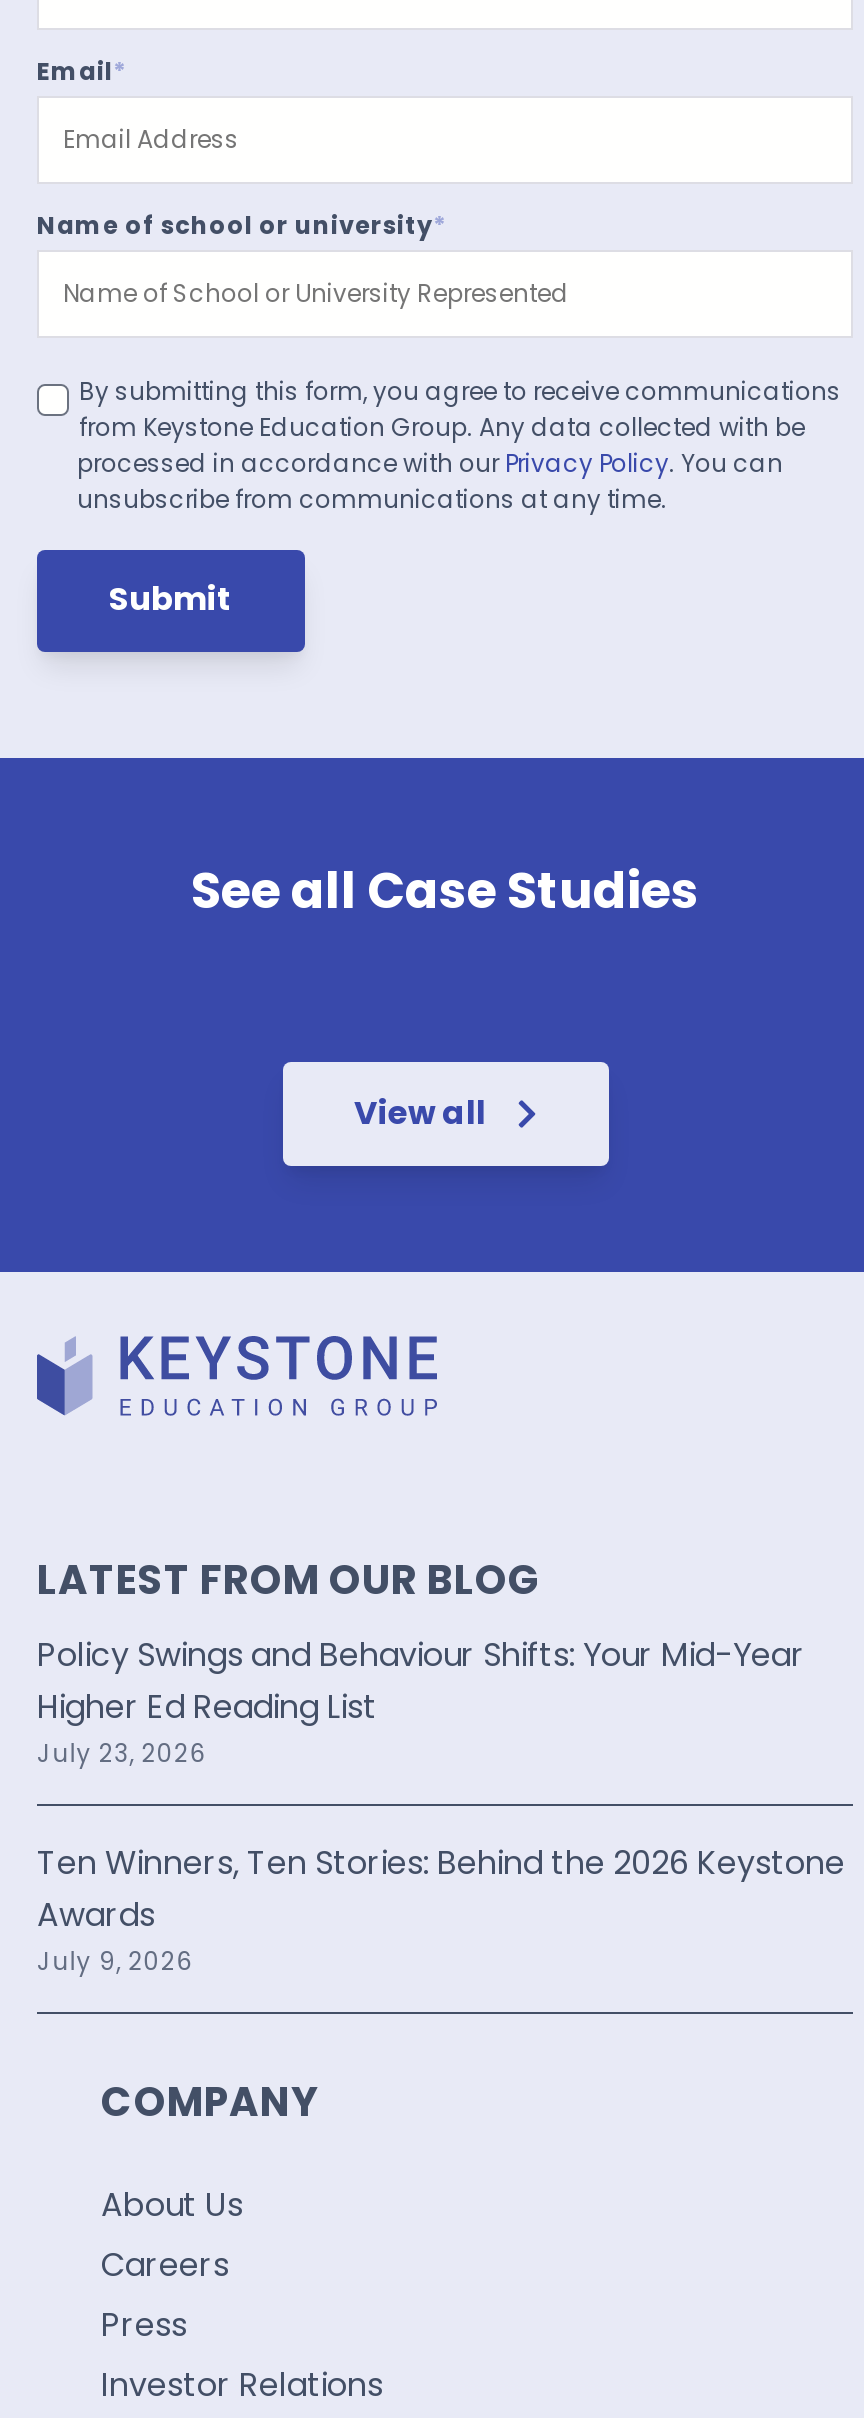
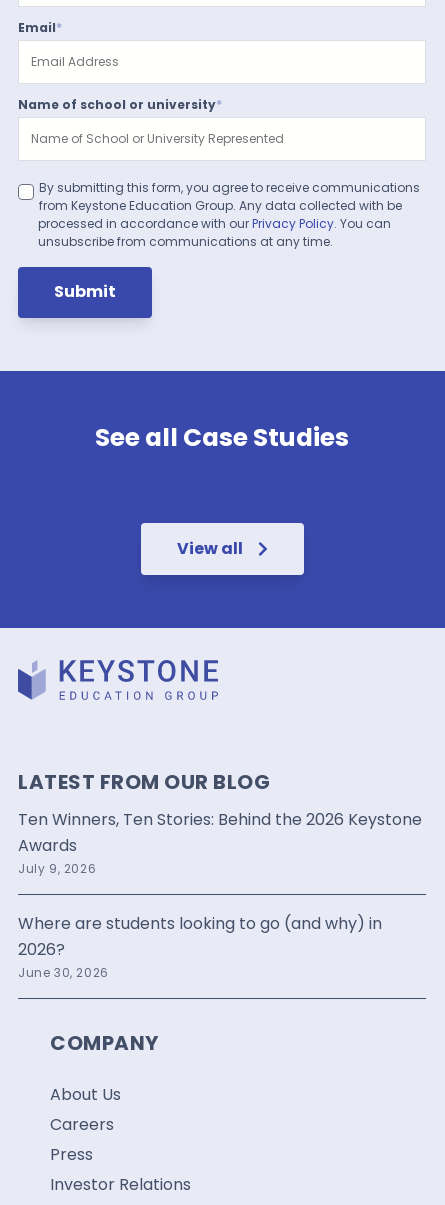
[37,1632,805,1770] Policy Swings and Behaviour Shifts: Your Mid-Year | Higher Ed Reading List | July 23, 2026 -> none
moved [37,1840,845,1978] -> [18,808,422,877]: Ten Winners, Ten Stories: Behind the 2026 Keystone | Awards | July 9, 2026
none -> [18,912,382,981] Where are students looking to go (and why) in | 2026? | June 30, 2026

